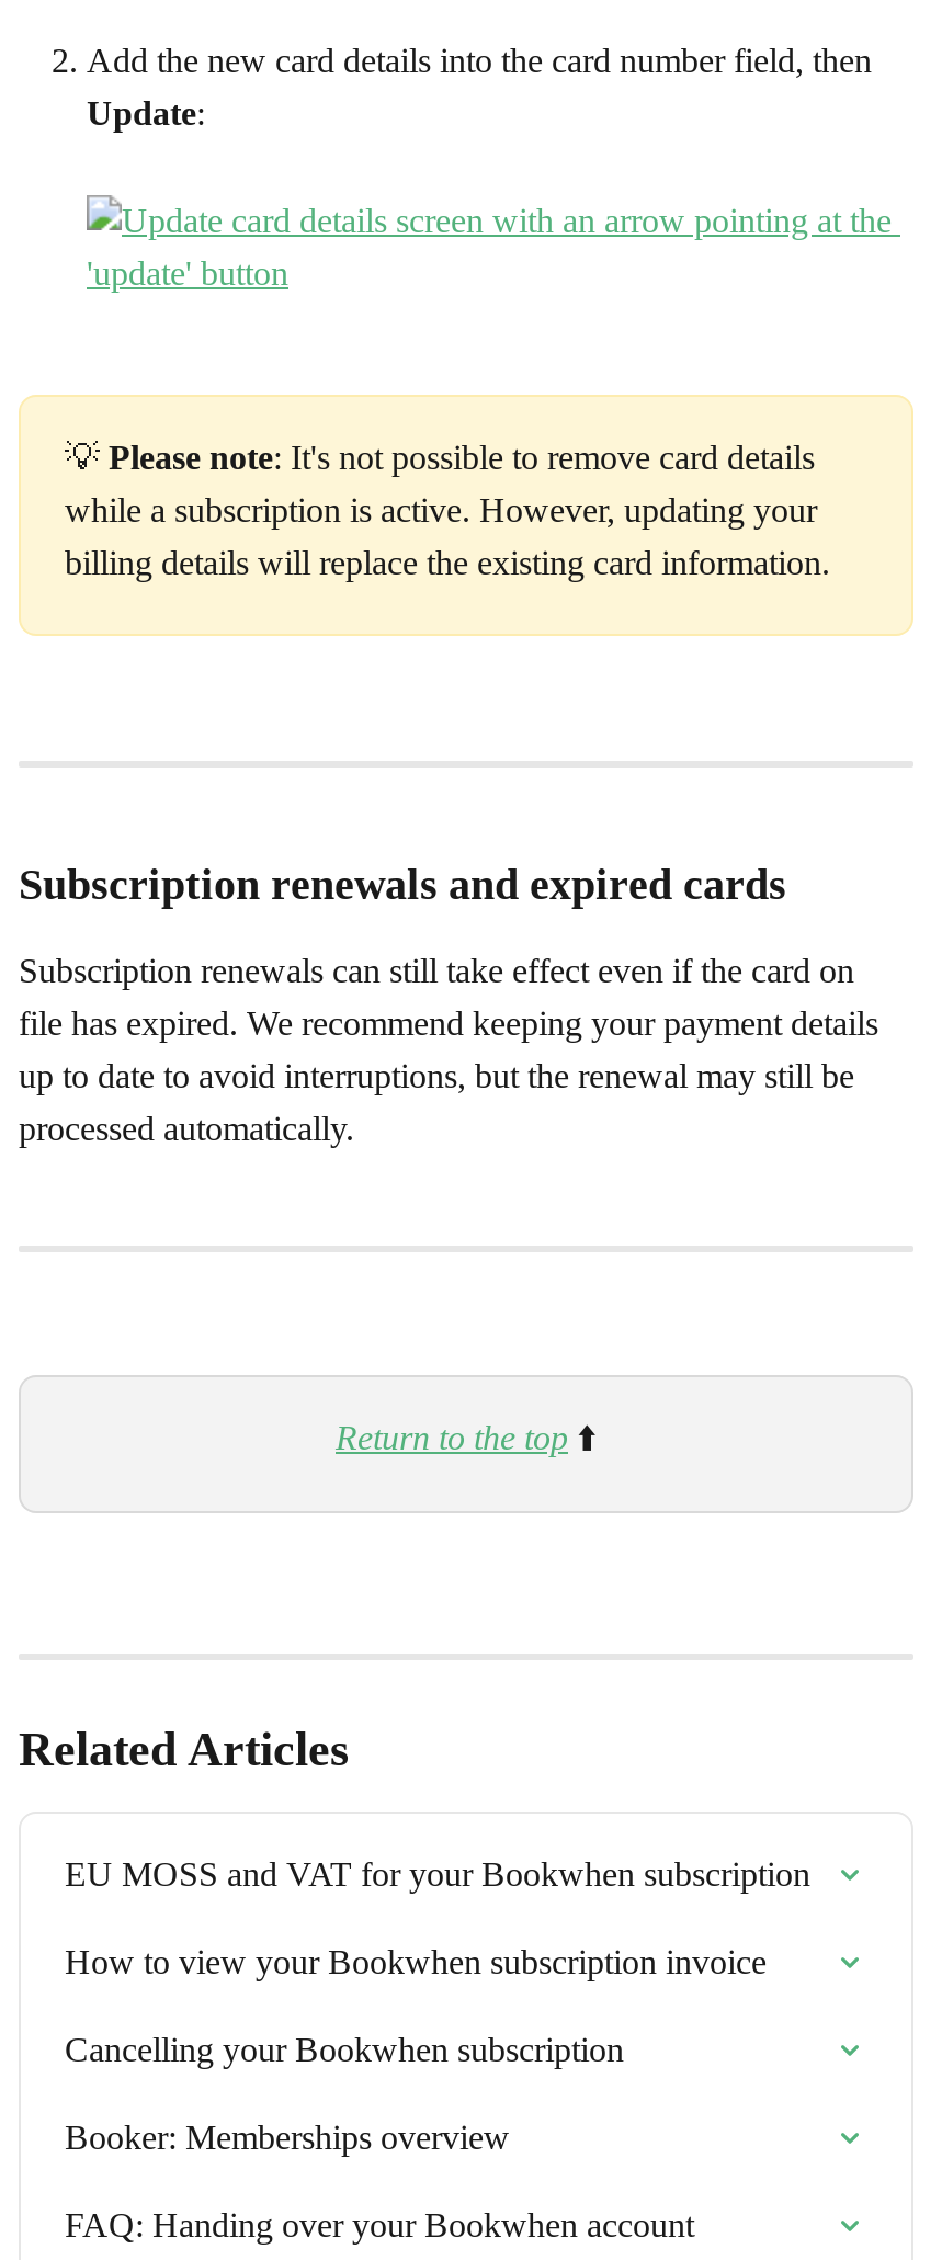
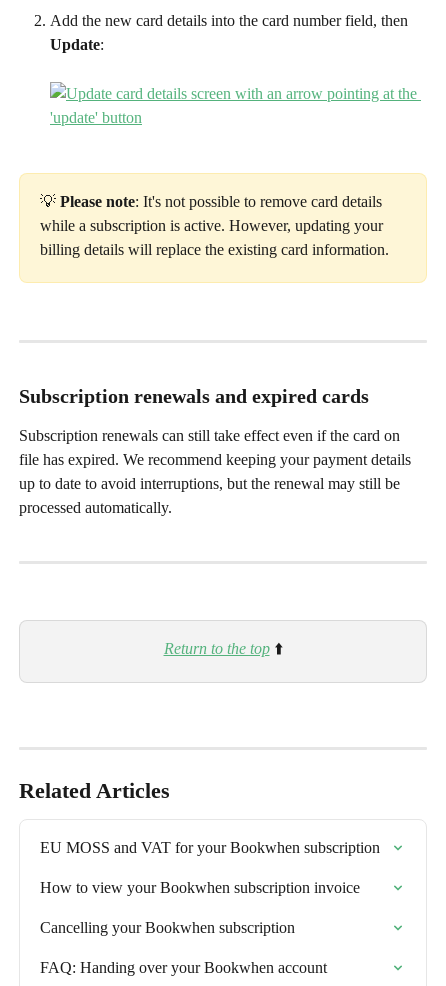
[65,2119,510,2156] Booker: Memberships overview -> none

